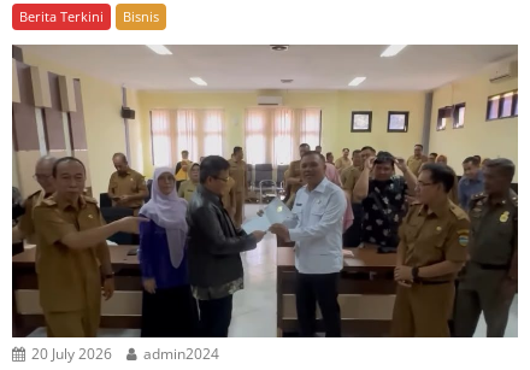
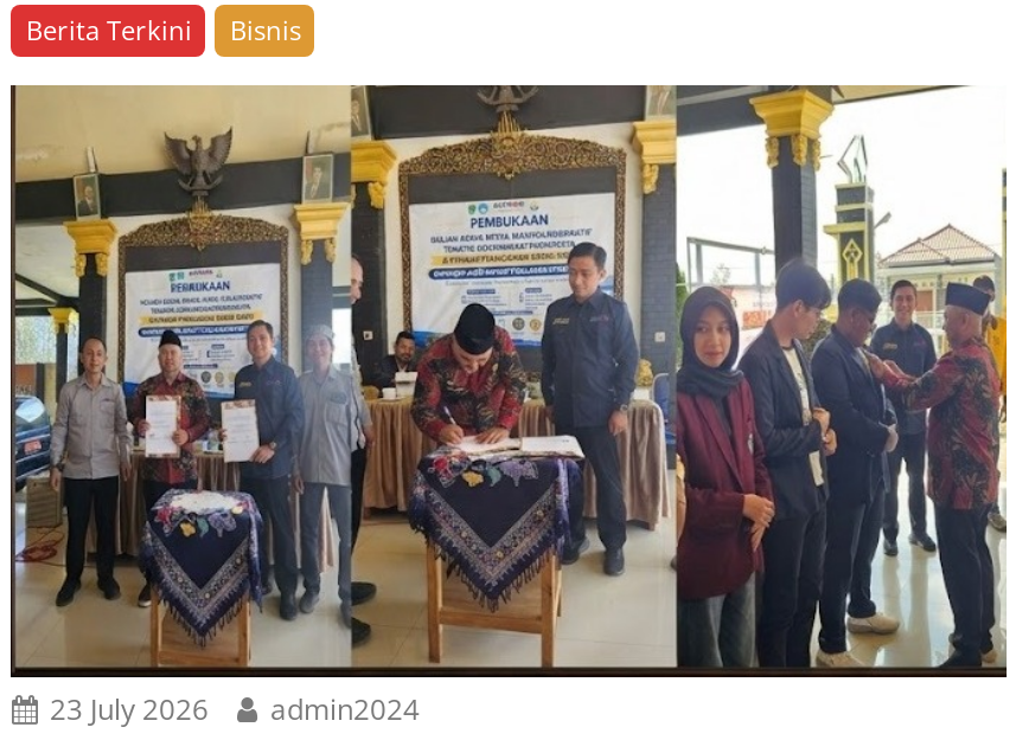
[12,43,519,363] [image] | 20 July 2026 admin2024 -> [11,83,1009,729] [image] | 23 July 2026 admin2024

